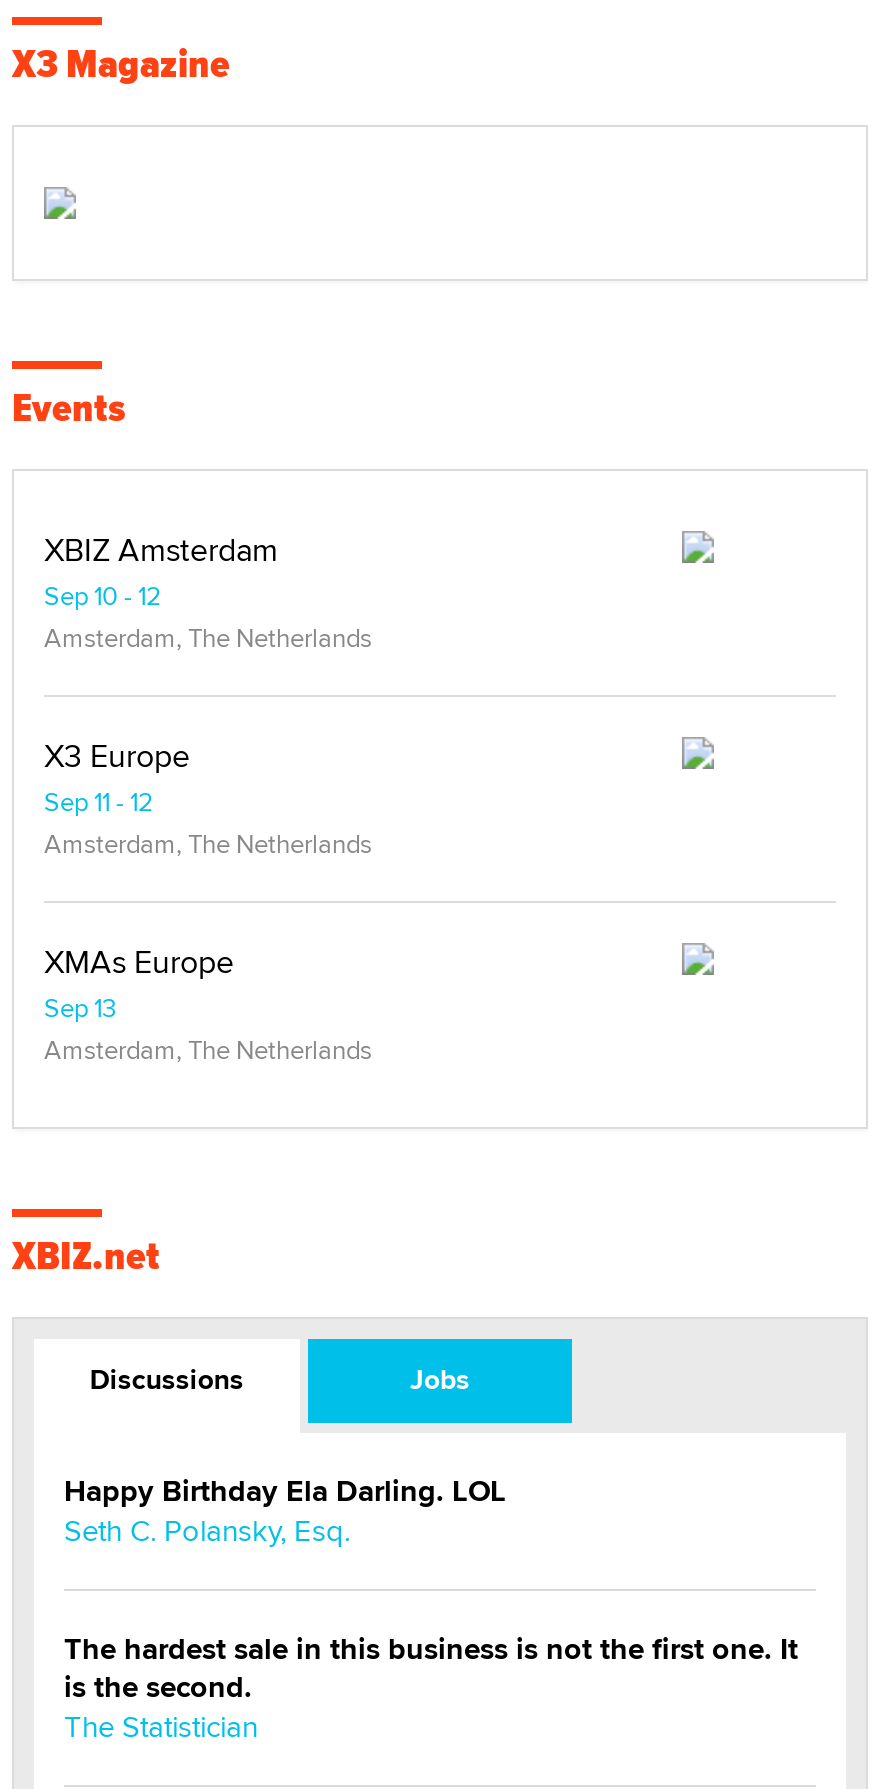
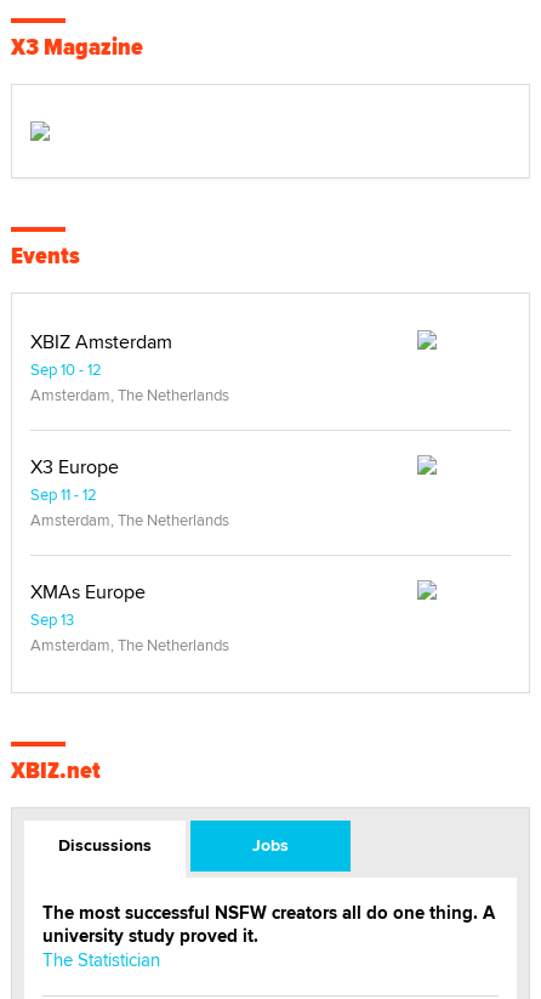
[64,1469,798,1709] Happy Birthday Ela Darling. LOL | Seth C. Polansky, Esq. | The hardest sale in this business is not the first one. It | is the second. -> [42,899,495,949] The most successful NSFW creators all do one thing. A | university study proved it.

